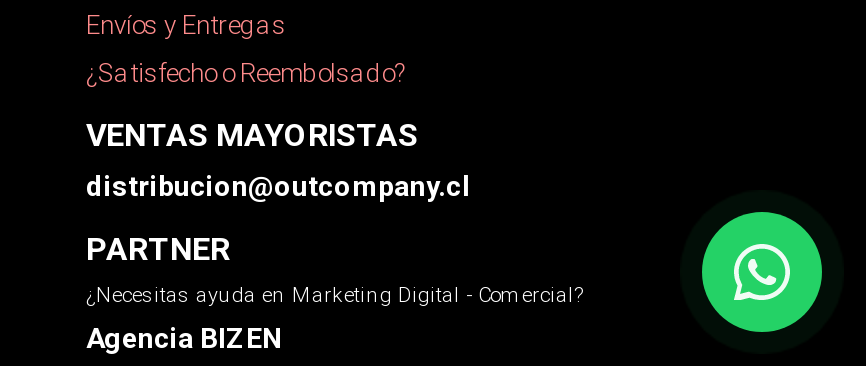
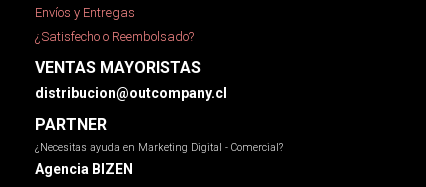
[700,210,824,334] [image] -> none

